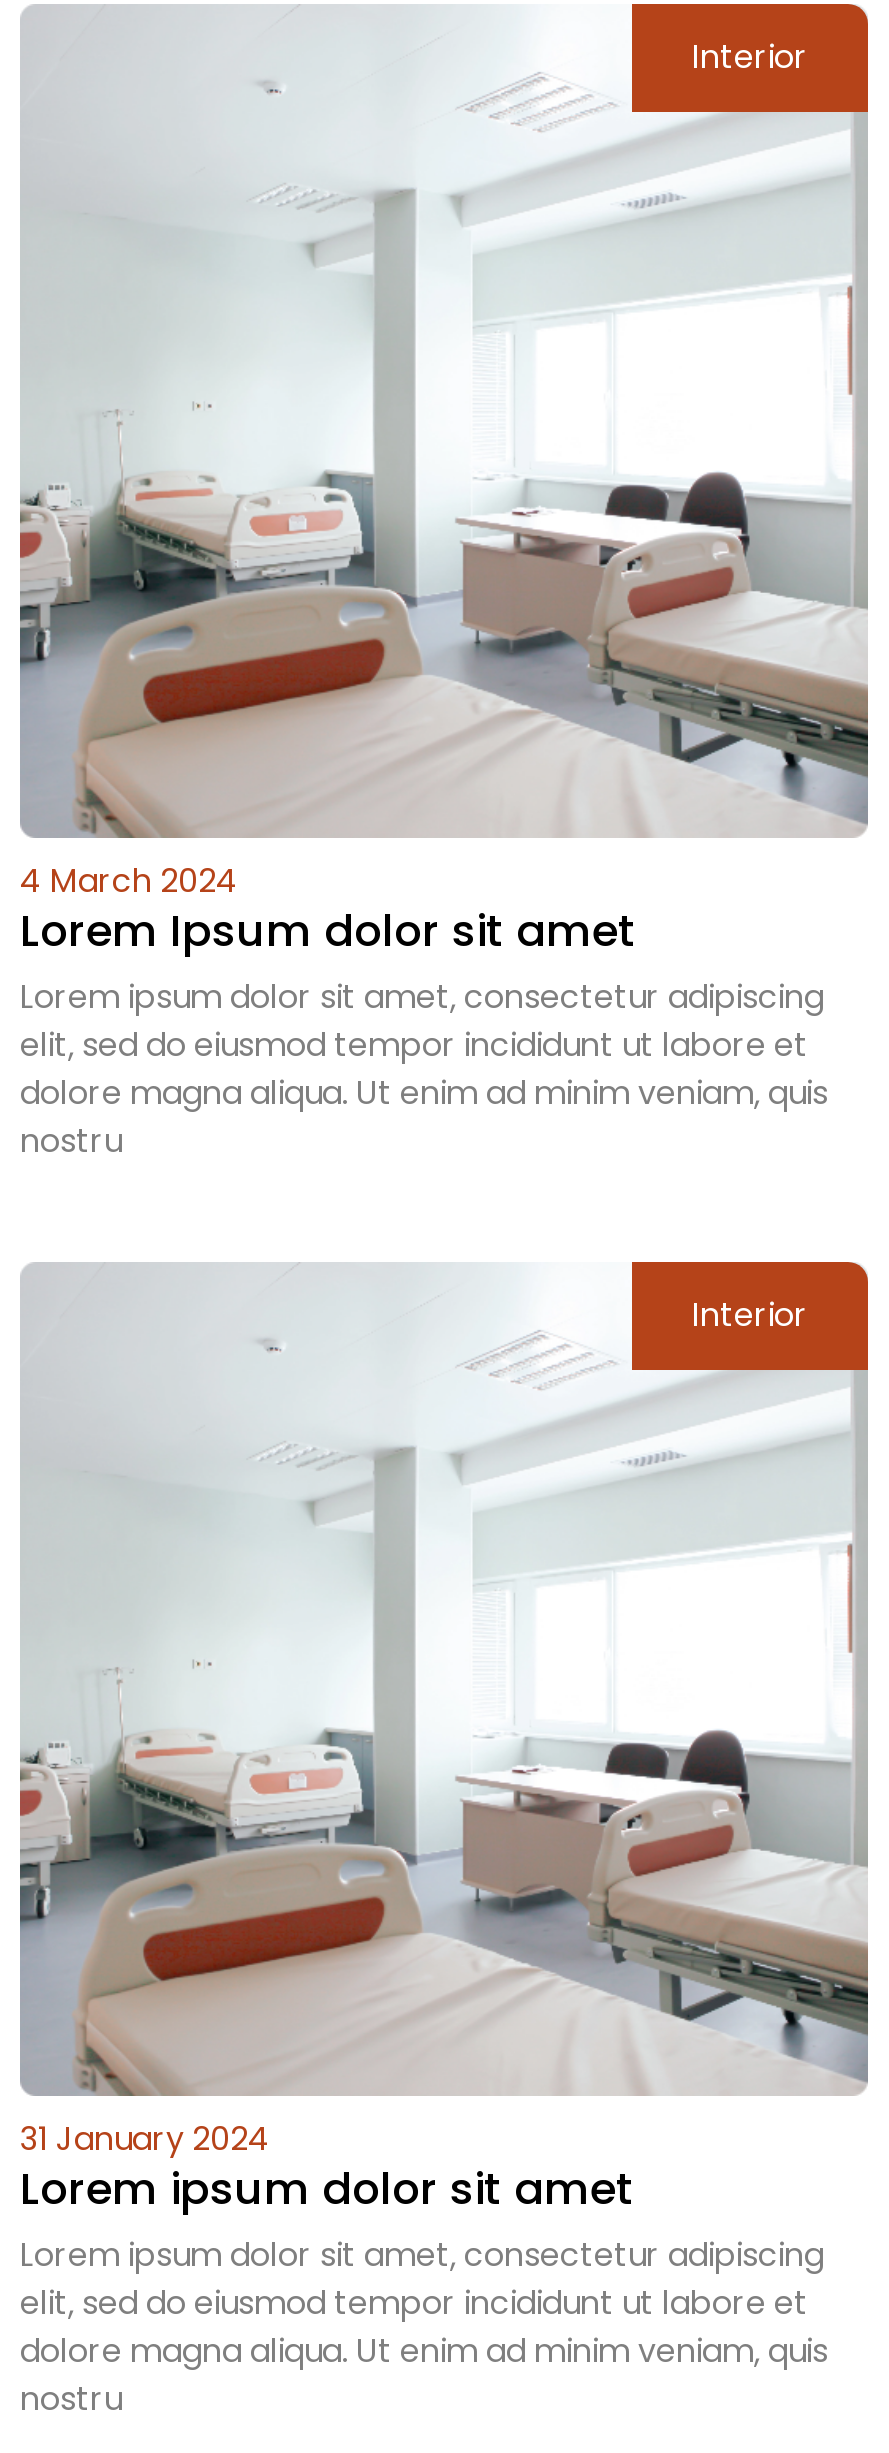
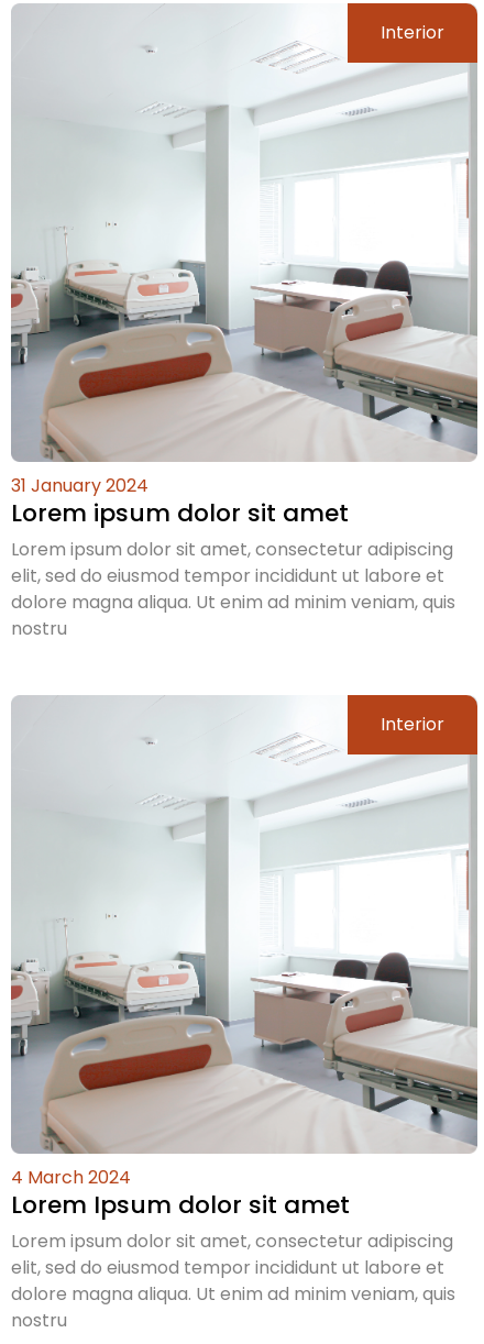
moved [20,858,636,962] -> [11,1165,350,1222]: 4 March 2024 | Lorem Ipsum dolor sit amet
moved [20,2116,634,2220] -> [11,473,349,530]: 31 January 2024 | Lorem ipsum dolor sit amet

